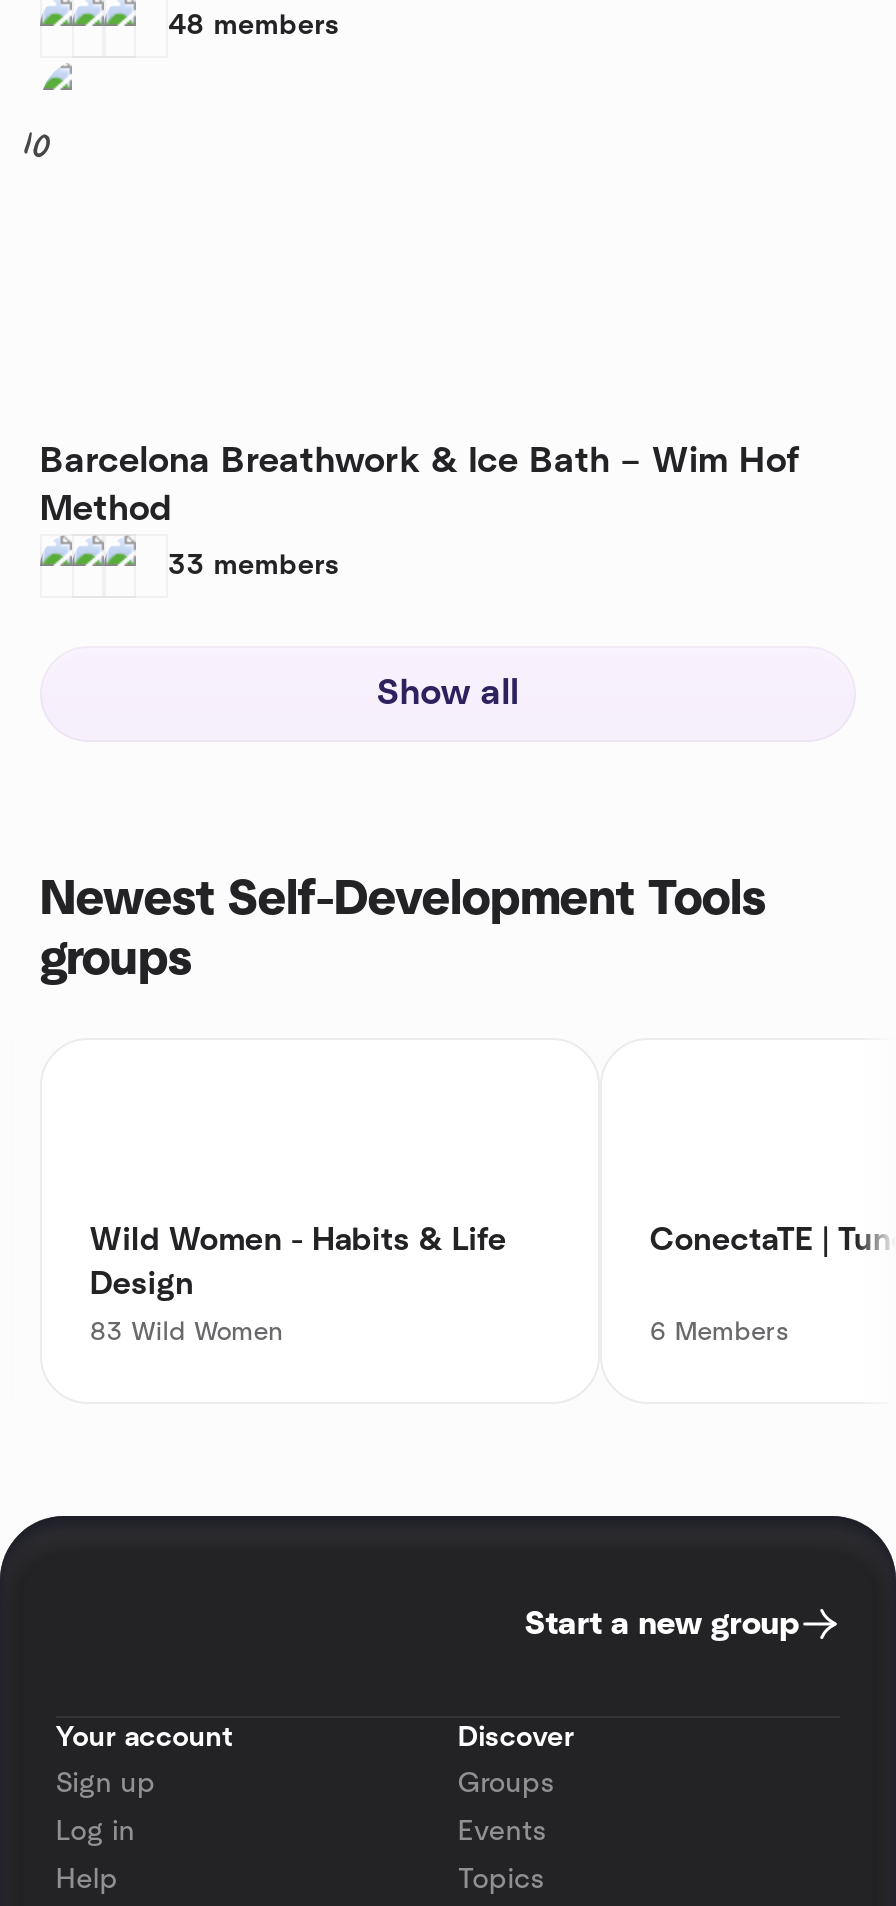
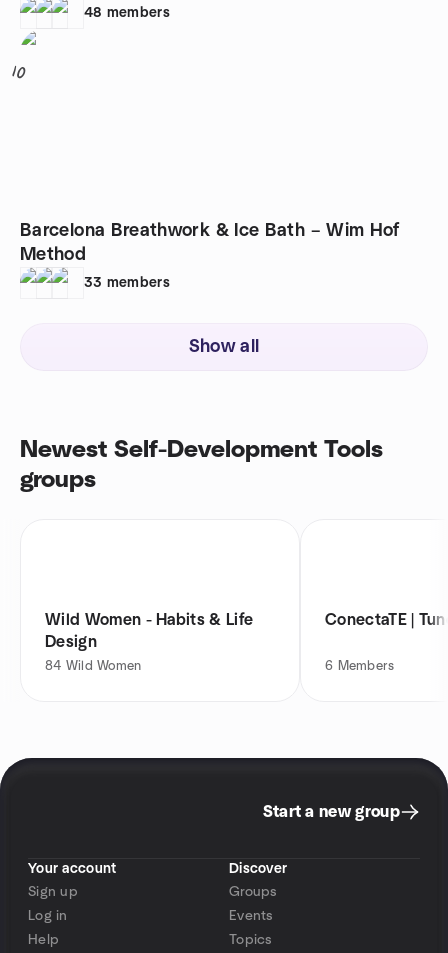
[90,1320,283,1346] 83 Wild Women -> [45,660,141,673] 84 Wild Women

